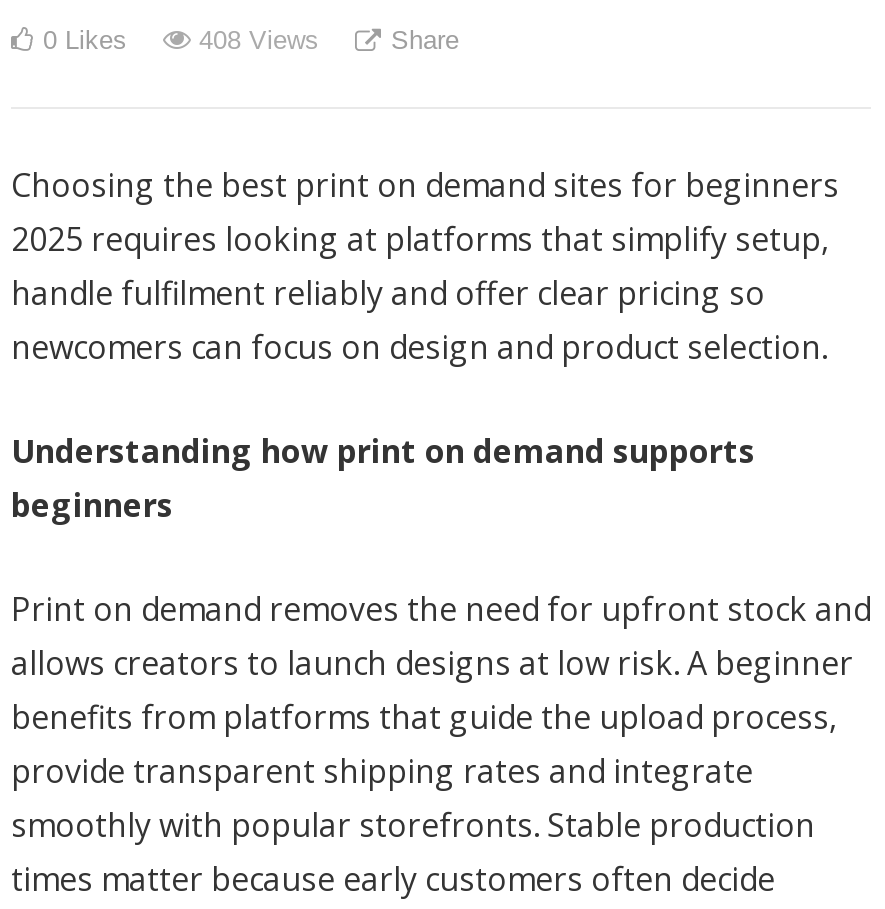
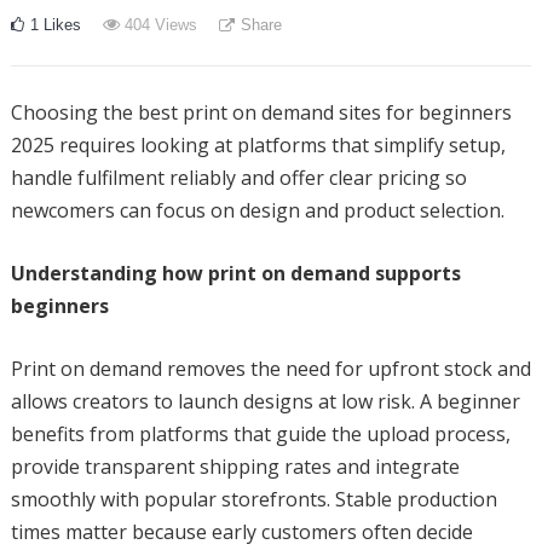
[43,25,127,55] 0 Likes -> [30,16,81,34] 1 Likes
[199,25,319,55] 408 Views -> [125,16,197,34] 404 Views

